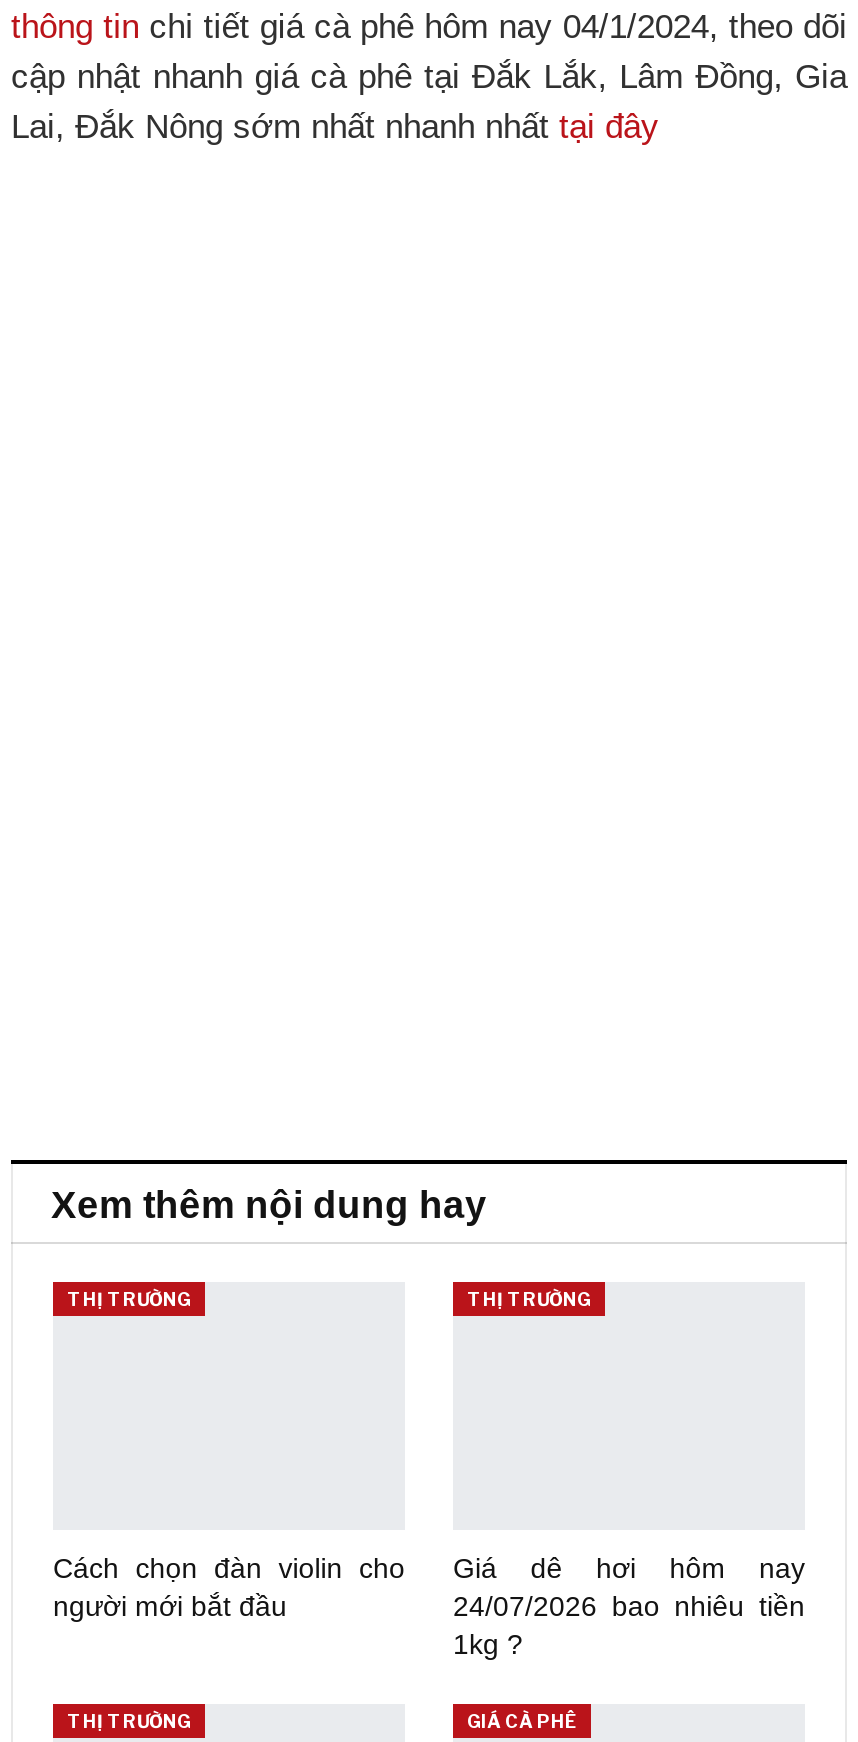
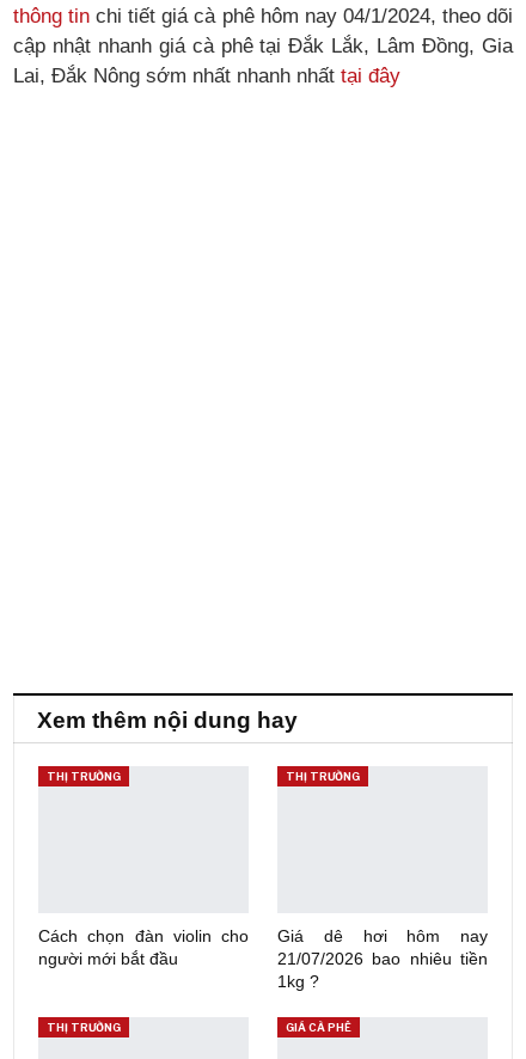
[453,1589,805,1621] 24/07/2026 bao nhiêu tiền -> [277,949,488,969] 21/07/2026 bao nhiêu tiền

